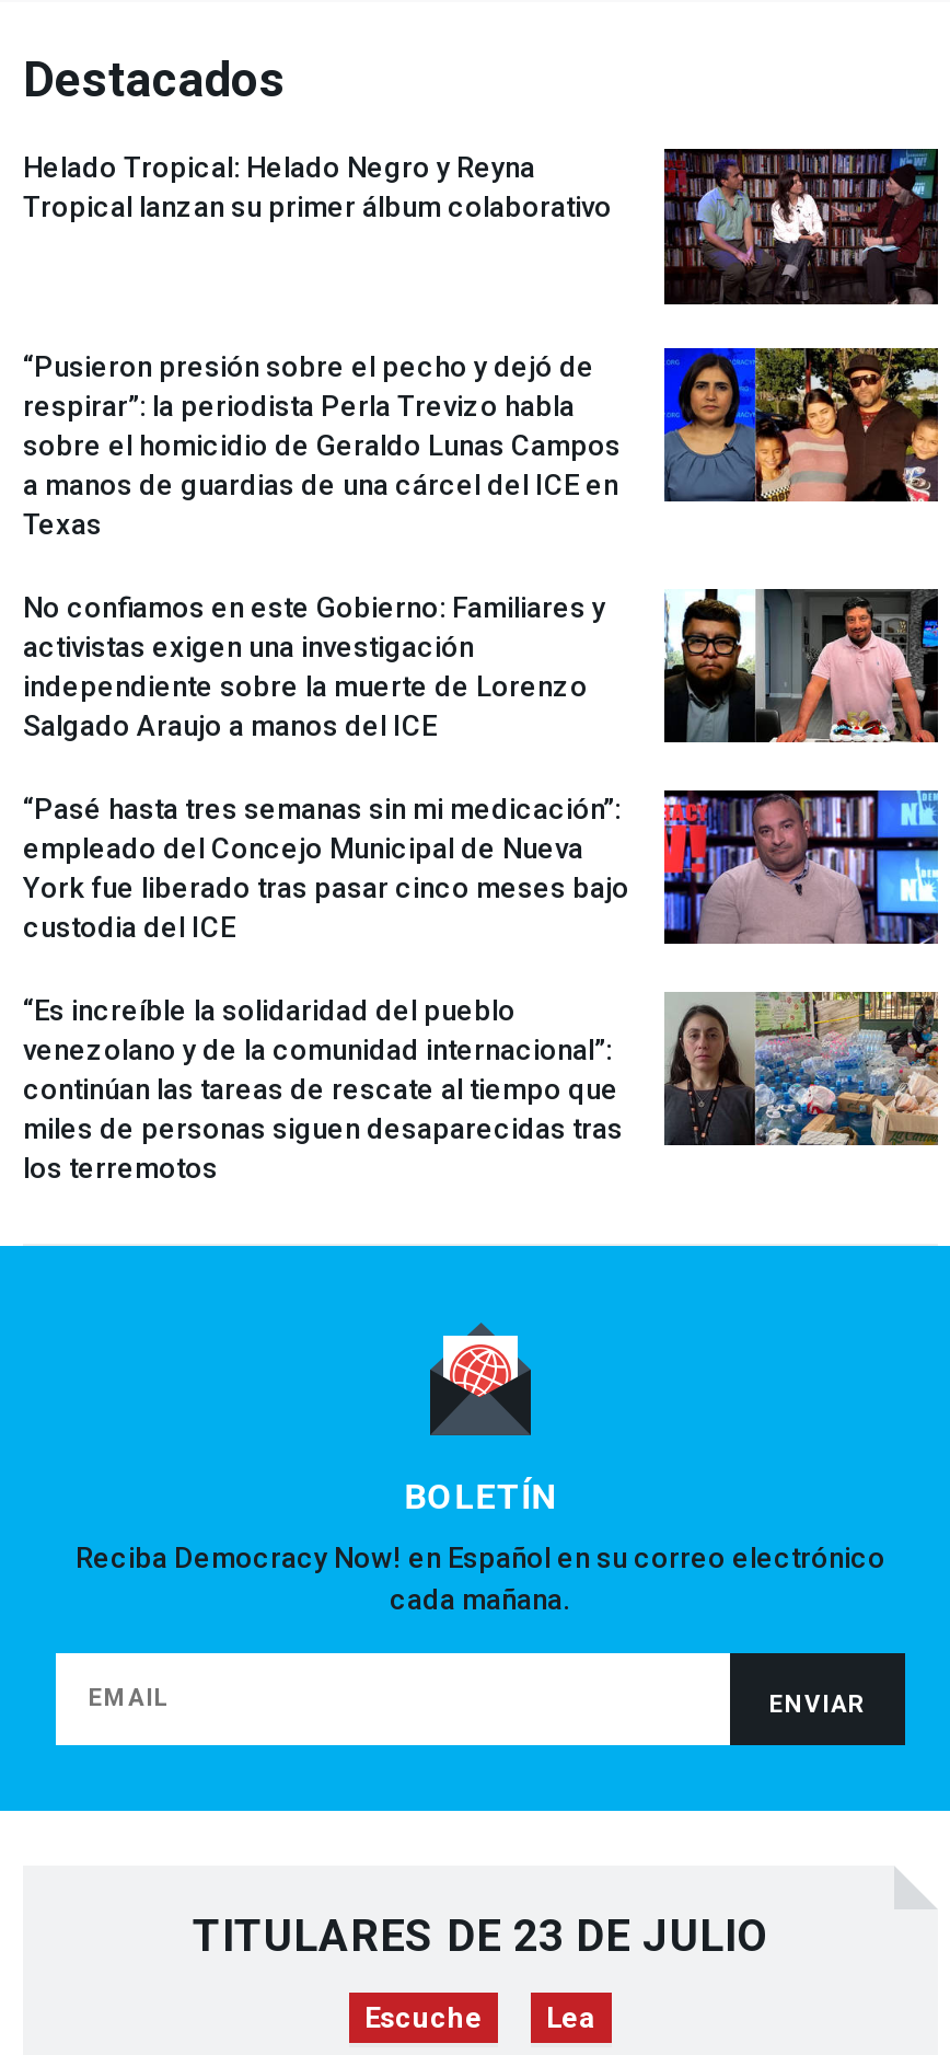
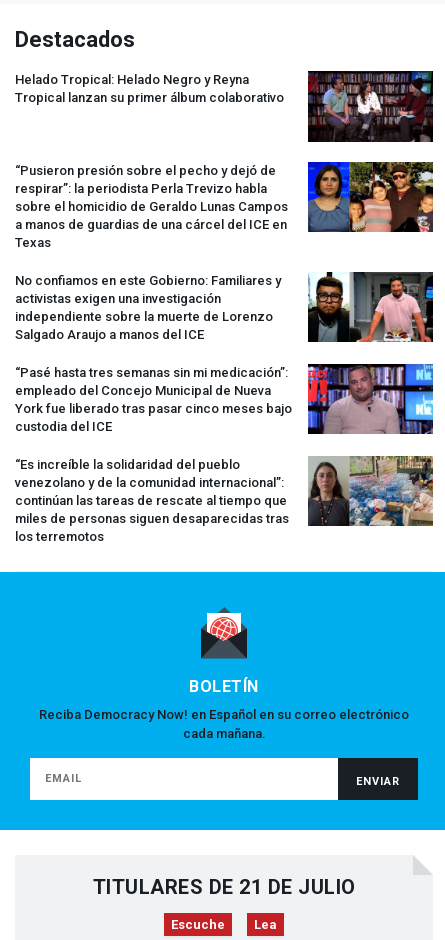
[193,1909,768,1962] TITULARES DE 23 DE JULIO -> [92,875,355,899] TITULARES DE 21 DE JULIO

